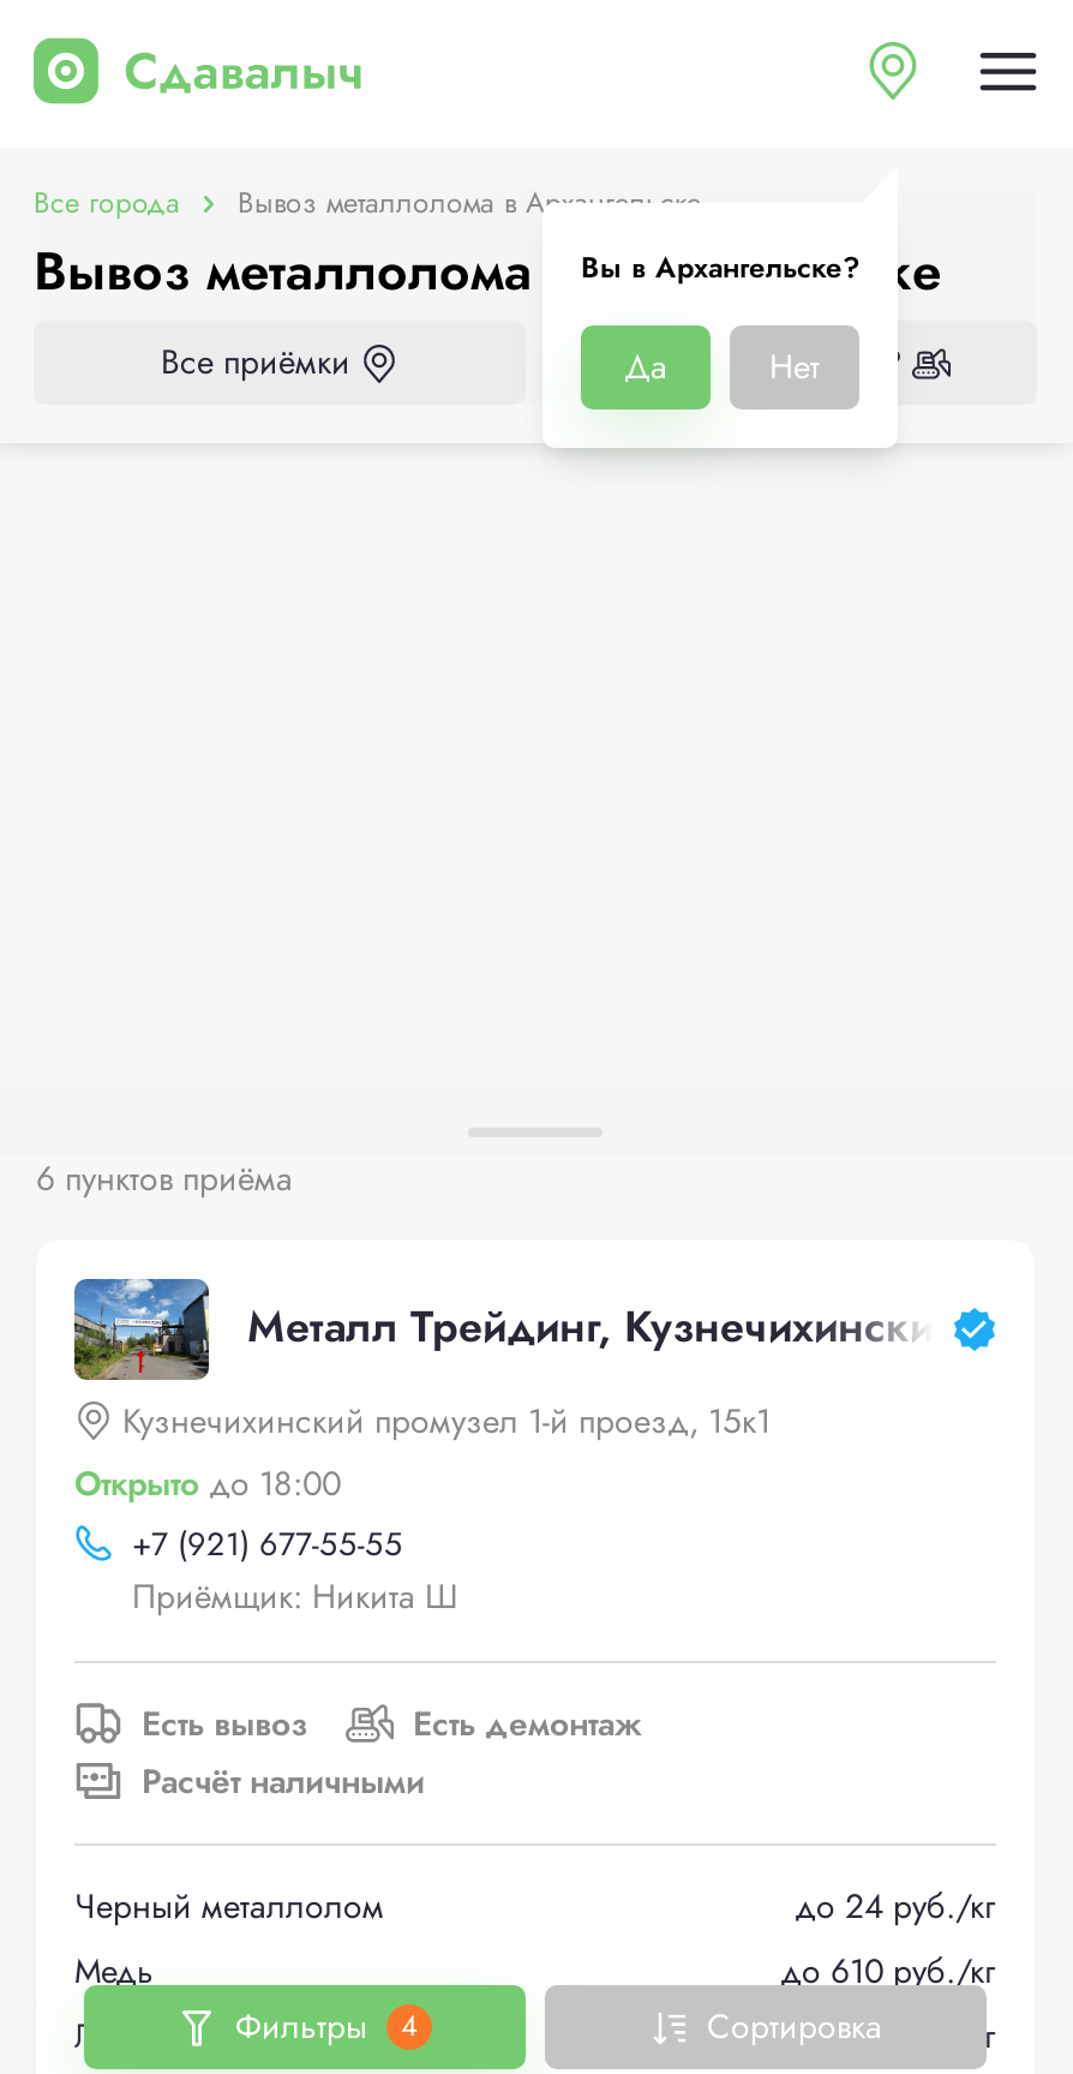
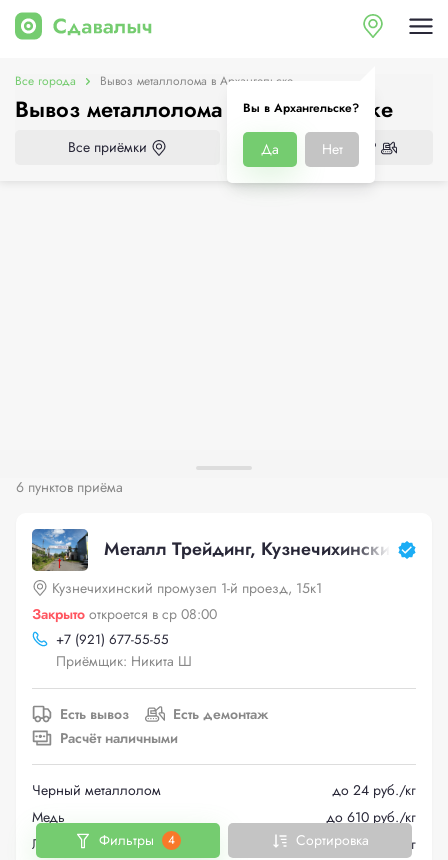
[74,1459,341,1507] Открыто до 18:00 -> [32,604,217,624] Закрыто откроется в ср 08:00

